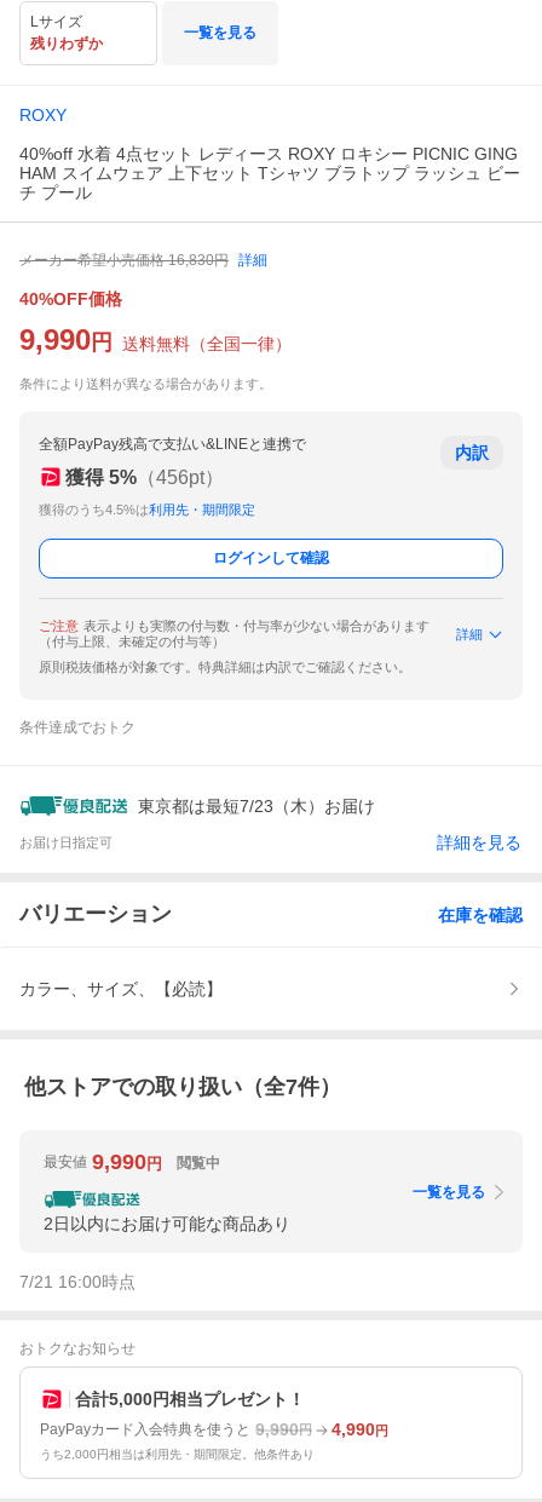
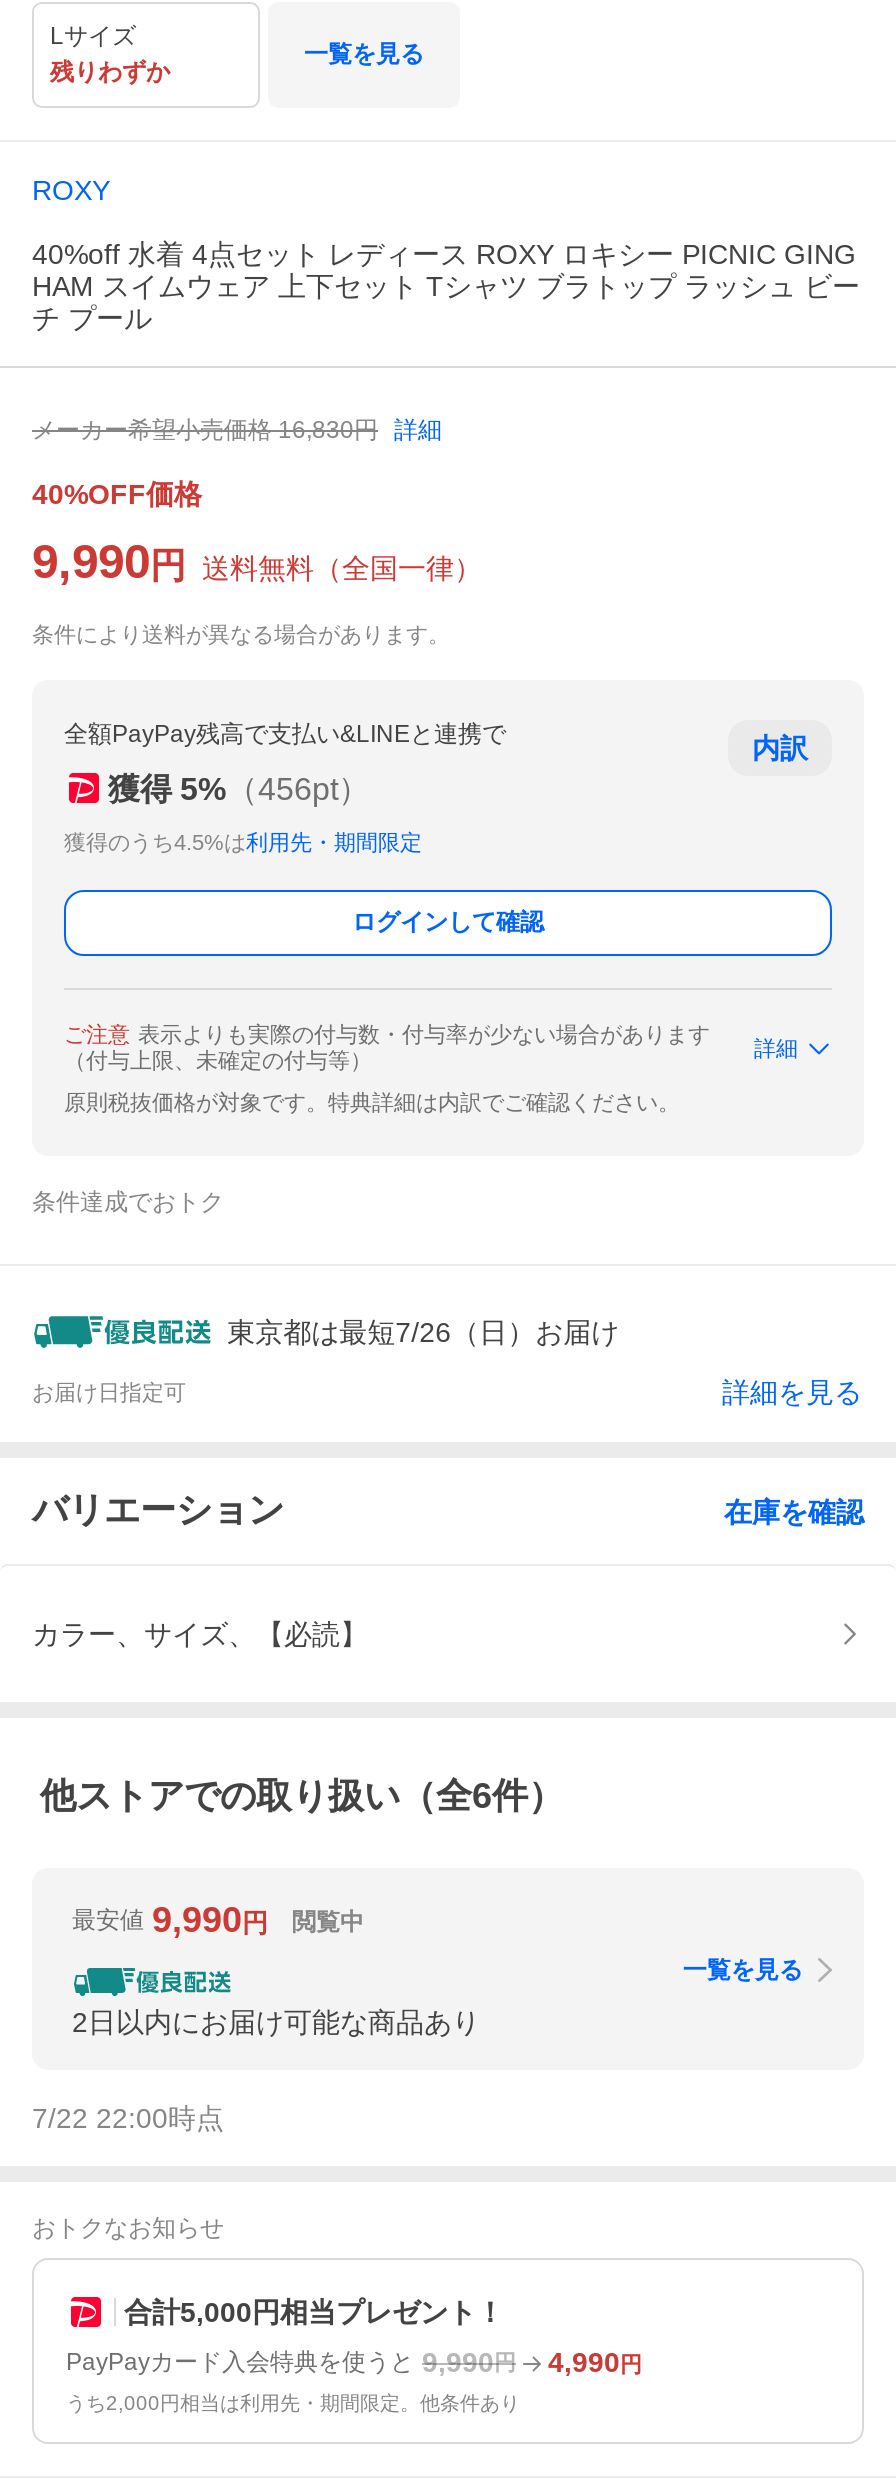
[137,796,375,816] 東京都は最短7/23（木）お届け -> [227,1316,619,1348] 東京都は最短7/26（日）お届け
[24,1075,341,1099] 他ストアでの取り扱い（全7件） -> [40,1777,564,1817] 他ストアでの取り扱い（全6件）
[19,1272,135,1292] 7/21 16:00時点 -> [32,2103,224,2135] 7/22 22:00時点

